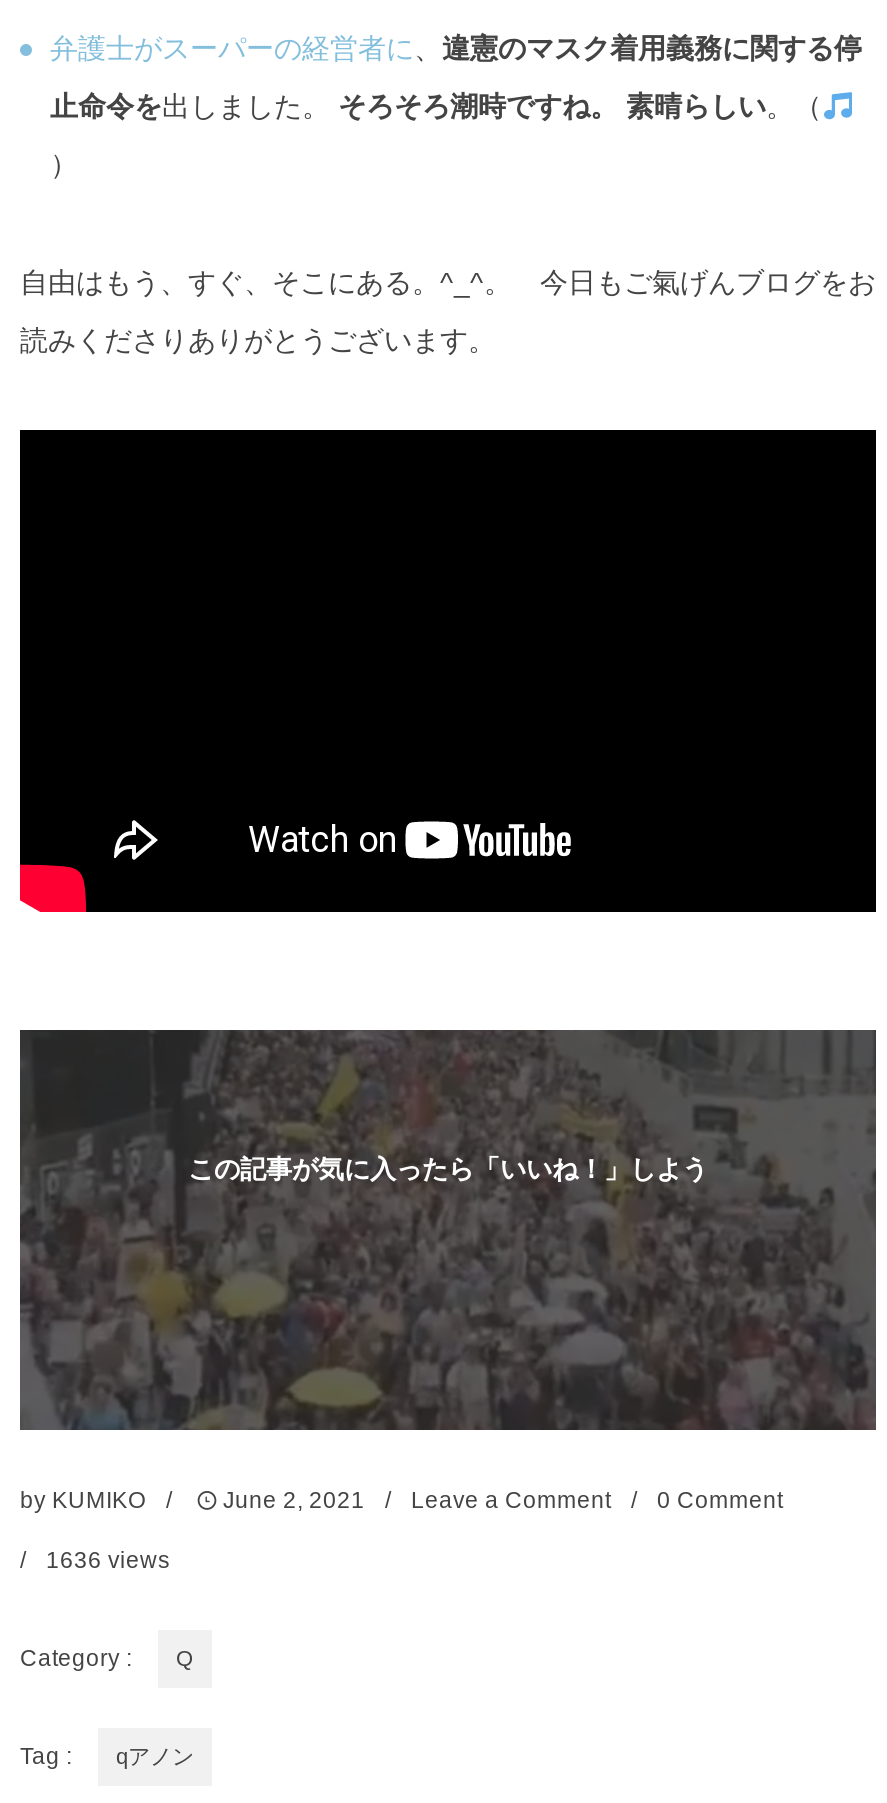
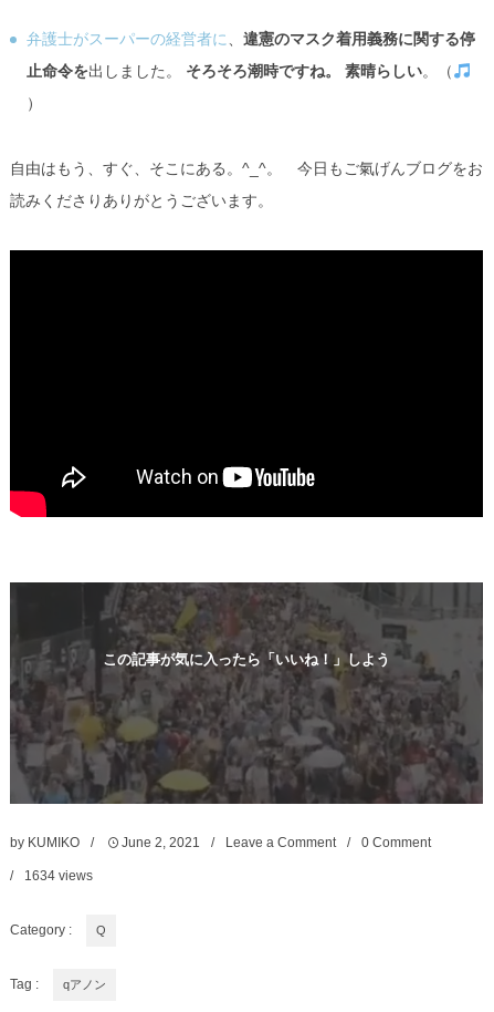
[46,1547,170,1571] 1636 views -> [24,869,93,882] 1634 views

